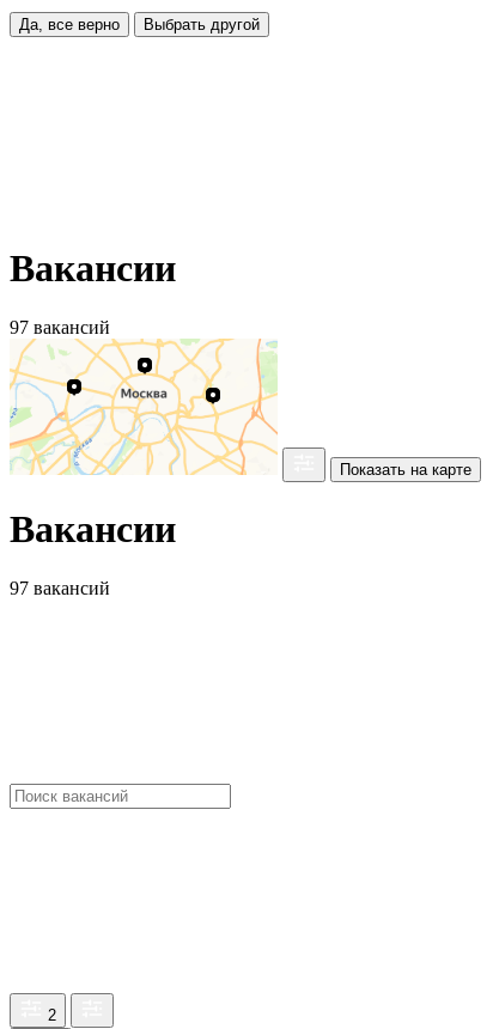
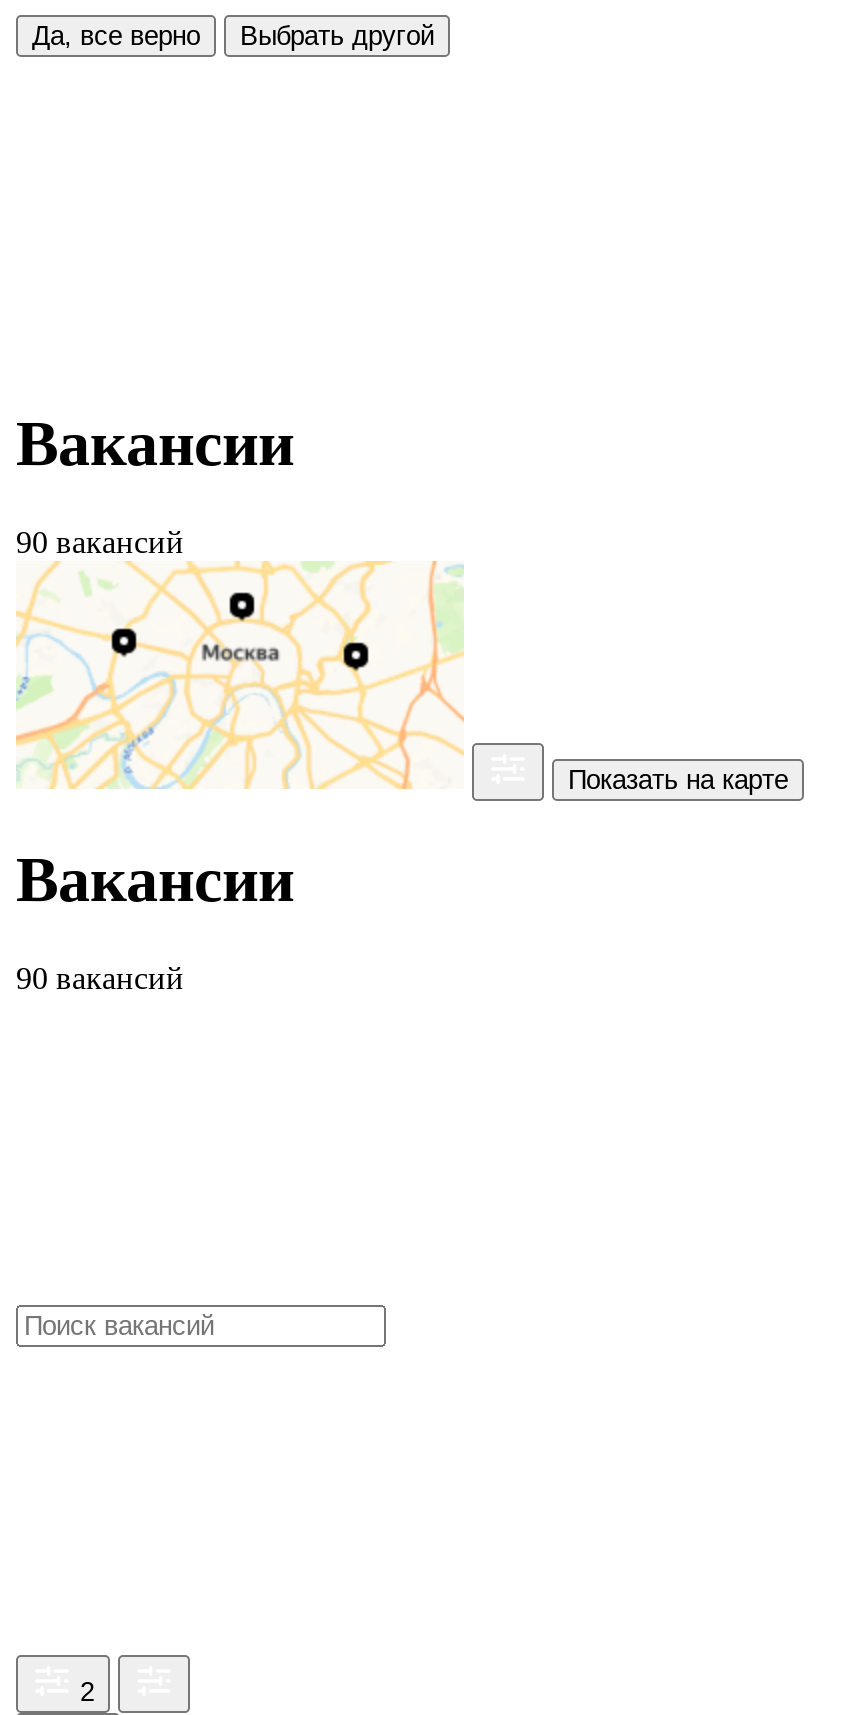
[10,317,110,337] 97 вакансий -> [16,525,184,559] 90 вакансий
[10,578,110,598] 97 вакансий -> [16,960,184,994] 90 вакансий

